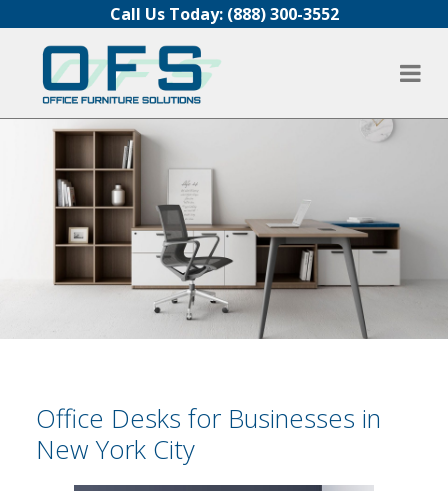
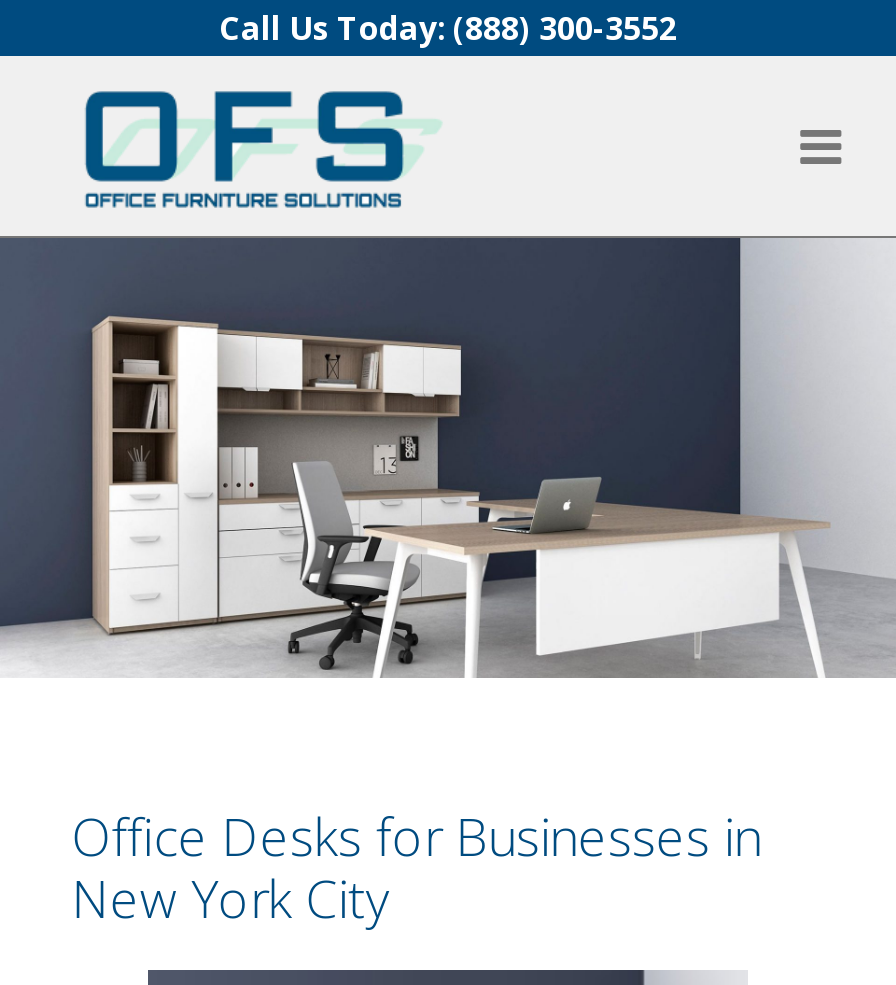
[3,119,445,338] [image] -> [6,236,890,676] [image]

